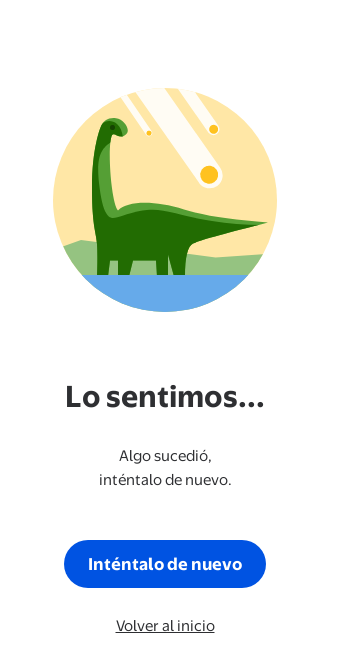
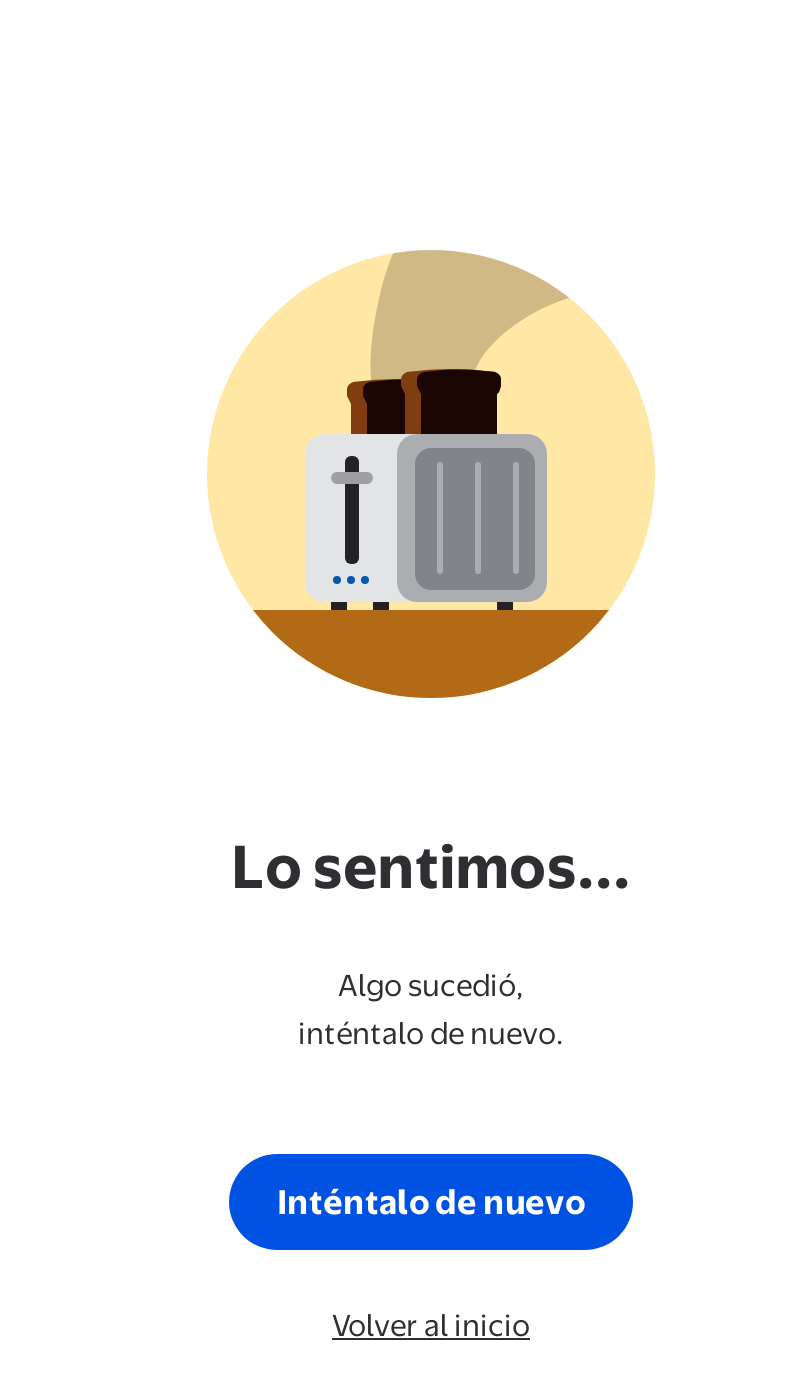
[63,89,267,313] [image] -> [229,250,629,700] [image]

